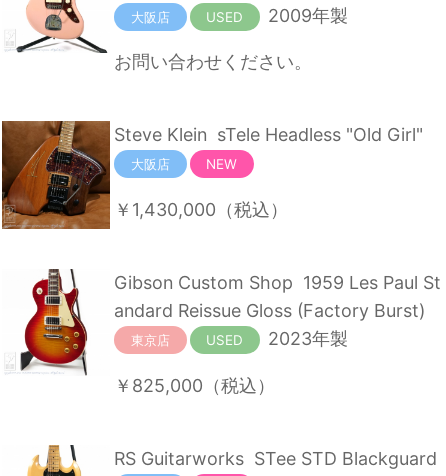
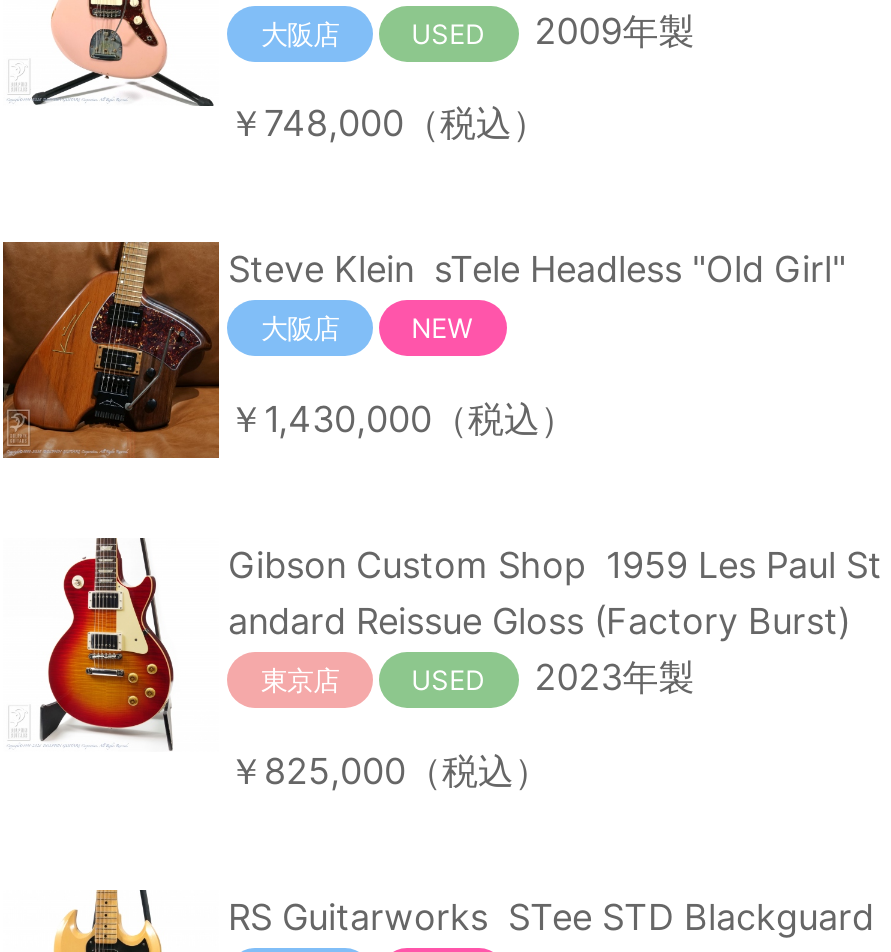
[114,51,312,72] お問い合わせください。 -> [228,103,548,145] ￥748,000（税込）

